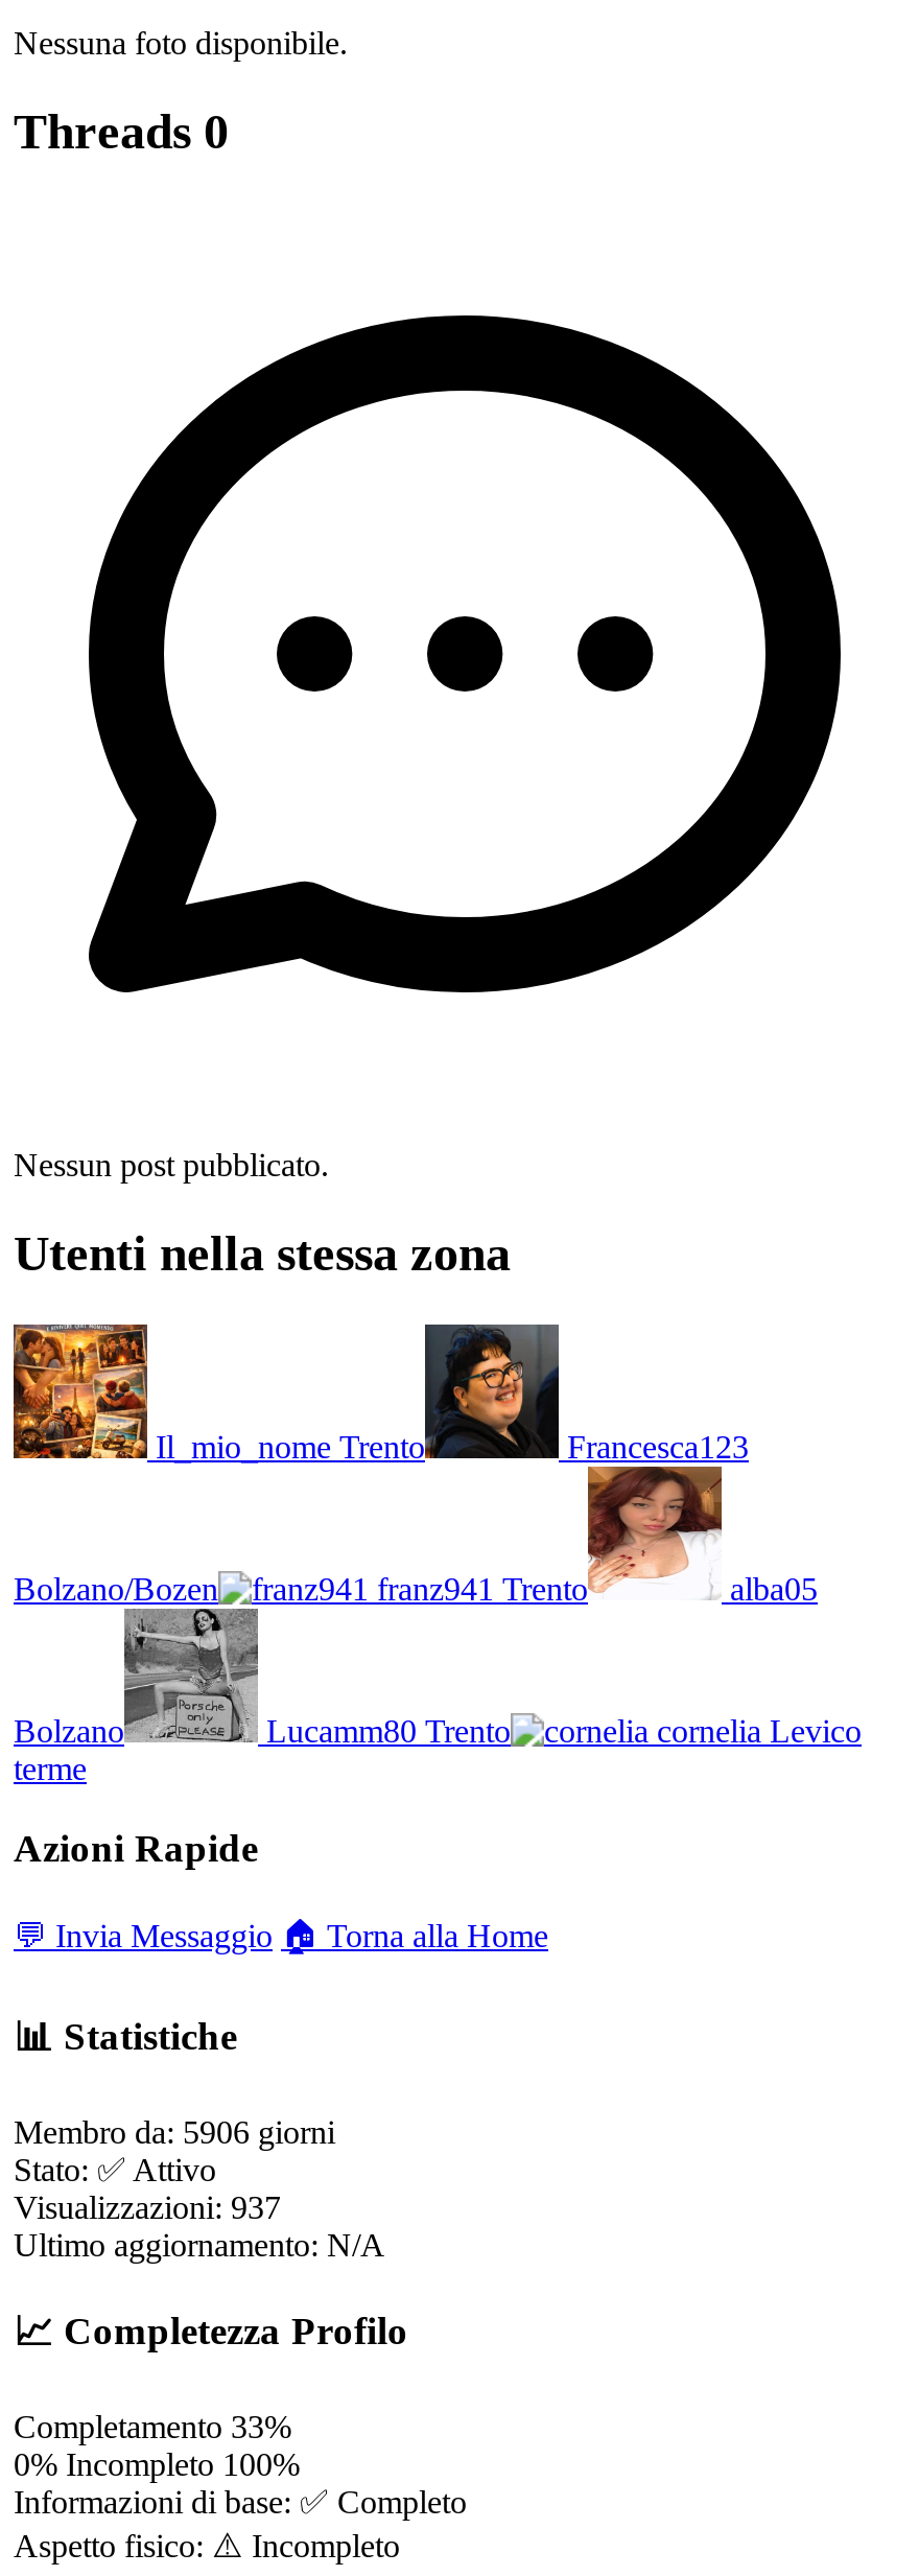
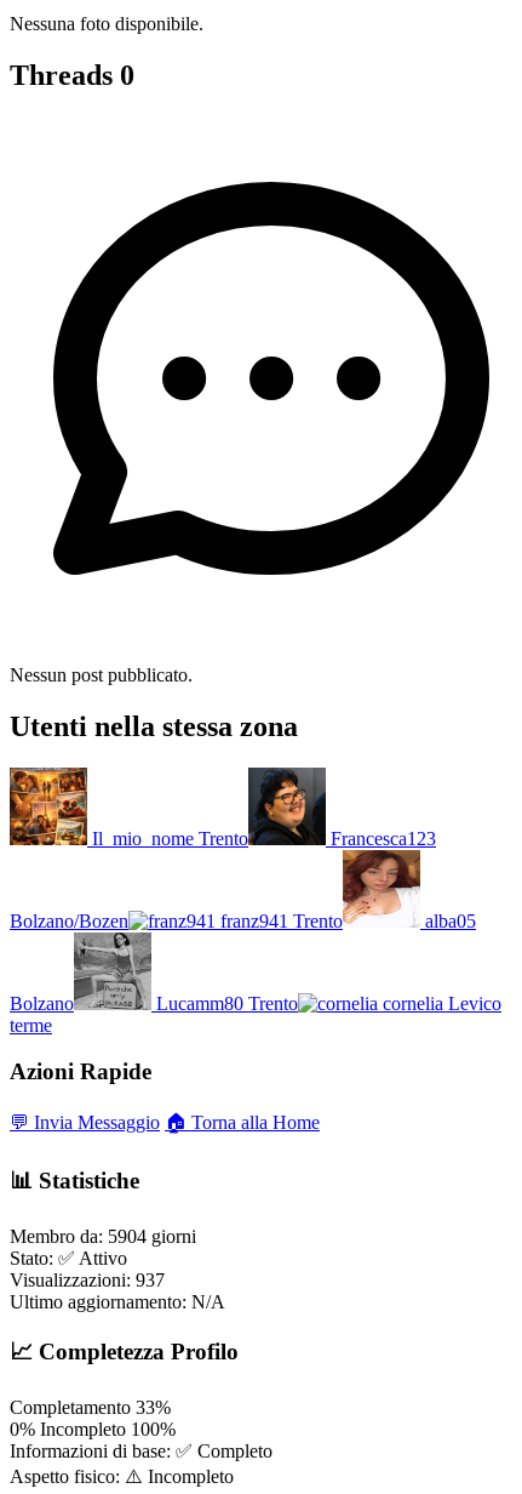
[14,2113,335,2149] Membro da: 5906 giorni -> [10,1225,196,1246] Membro da: 5904 giorni

